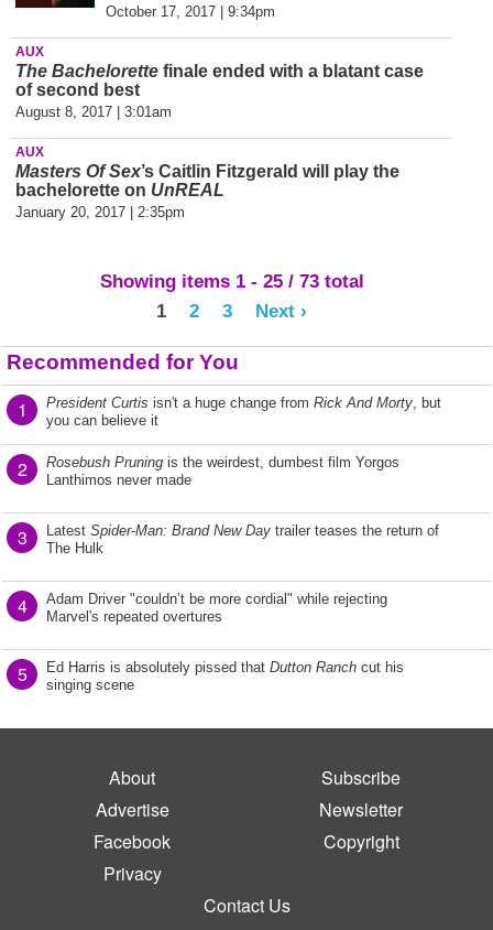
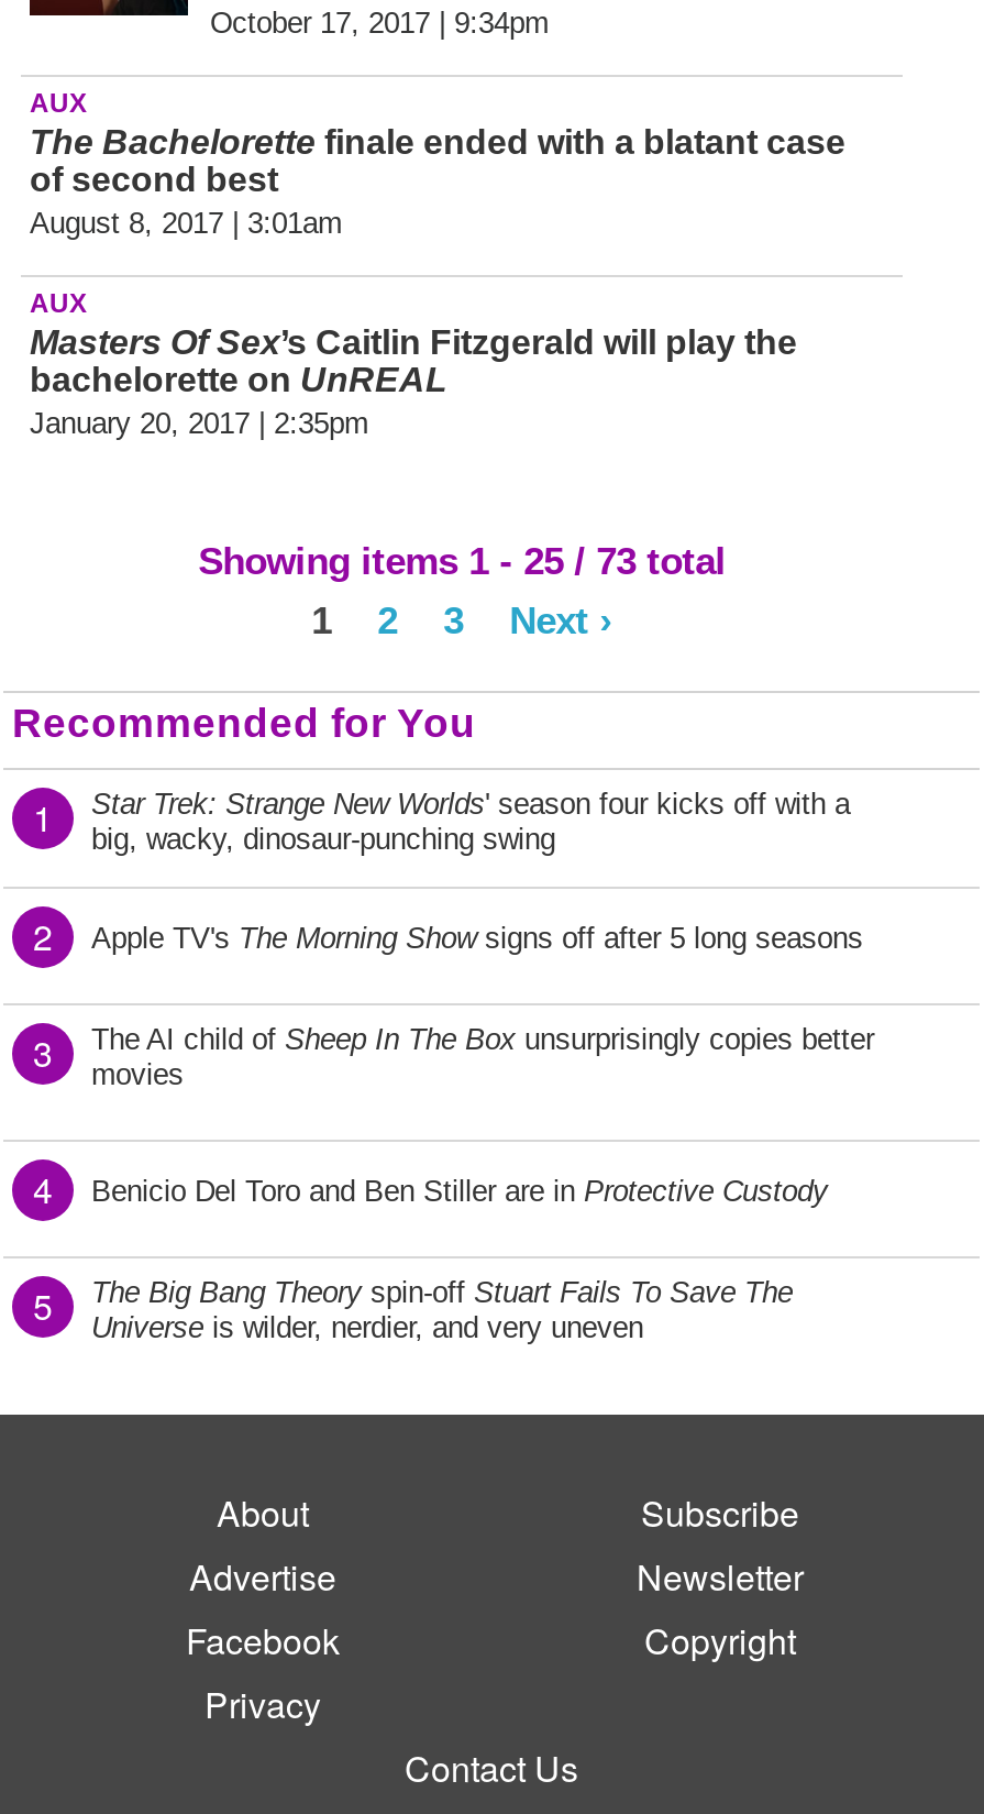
[46,394,441,429] President Curtis isn't a huge change from Rick And Morty, but | you can believe it -> [91,788,850,856] Star Trek: Strange New Worlds ' season four kicks off with a | big, wacky, dinosaur-punching swing
[46,454,399,488] Rosebush Pruning is the weirdest, dumbest film Yorgos | Lanthimos never made -> [91,922,863,955] Apple TV's The Morning Show signs off after 5 long seasons
[46,522,439,556] Latest Spider-Man: Brand New Day trailer teases the return of | The Hulk -> [91,1023,874,1091] The AI child of Sheep In The Box unsurprisingly copies better | movies
[46,591,387,625] Adam Driver "couldn’t be more cordial" while rejecting | Marvel's repeated overtures -> [91,1175,828,1208] Benicio Del Toro and Ben Stiller are in Protective Custody
[46,659,404,693] Ed Harris is absolutely pissed that Dutton Ranch cut his | singing scene -> [91,1276,793,1344] The Big Bang Theory spin-off Stuart Fails To Save The | Universe is wilder, nerdier, and very uneven

